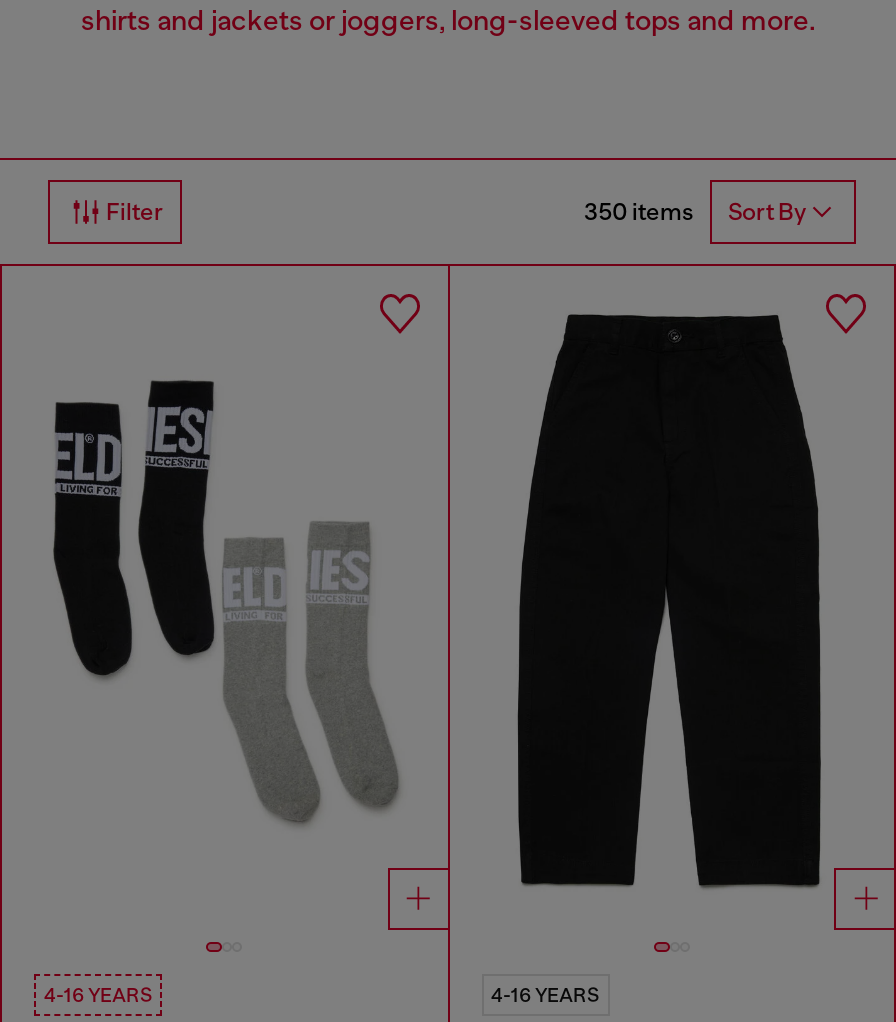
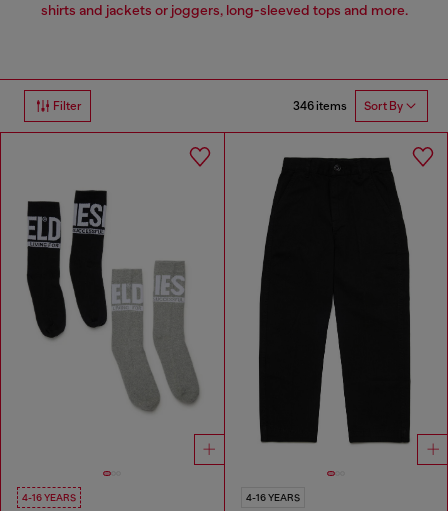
[584,198,806,227] 350 items Sort By -> [293,99,403,113] 346 items Sort By

